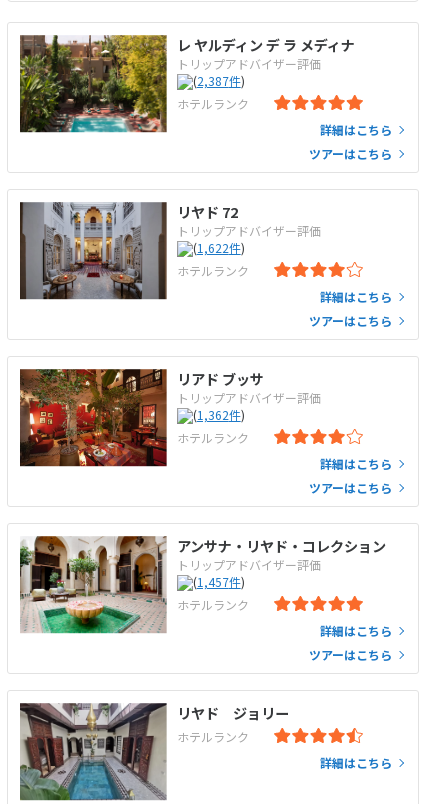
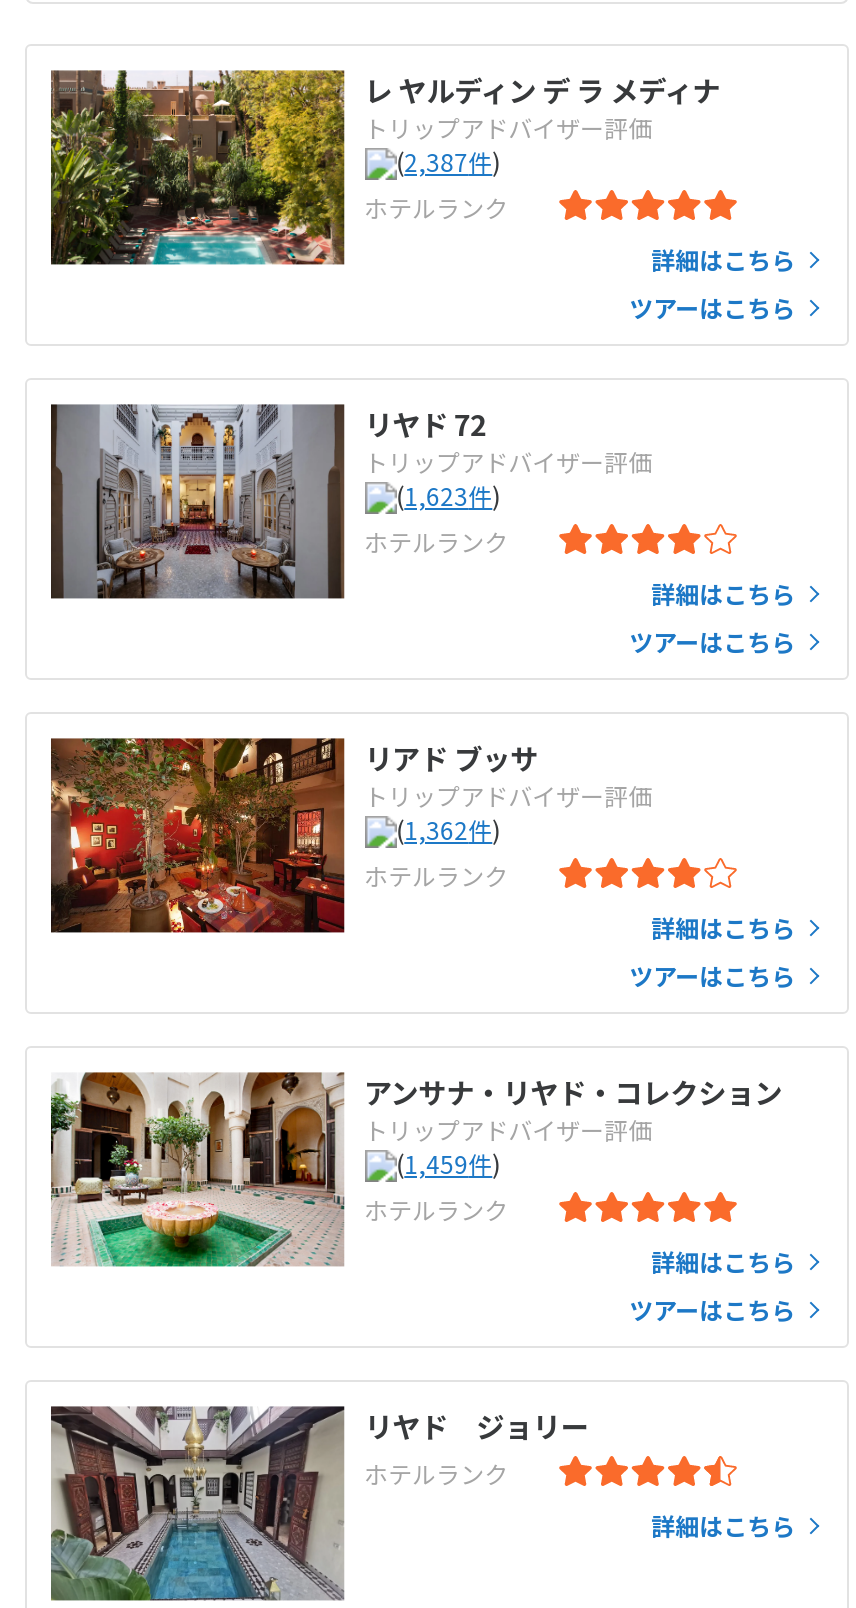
[193,239,245,257] (1,622件) -> [396,478,500,514] (1,623件)
[193,573,245,591] (1,457件) -> [396,1146,500,1182] (1,459件)

